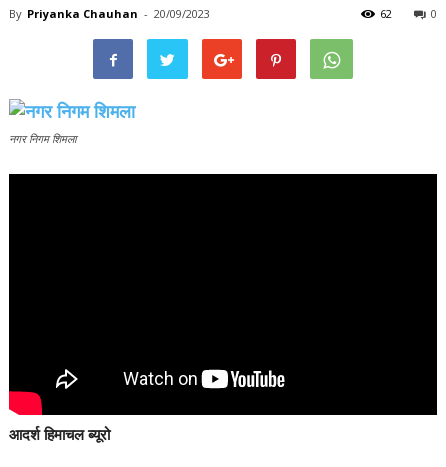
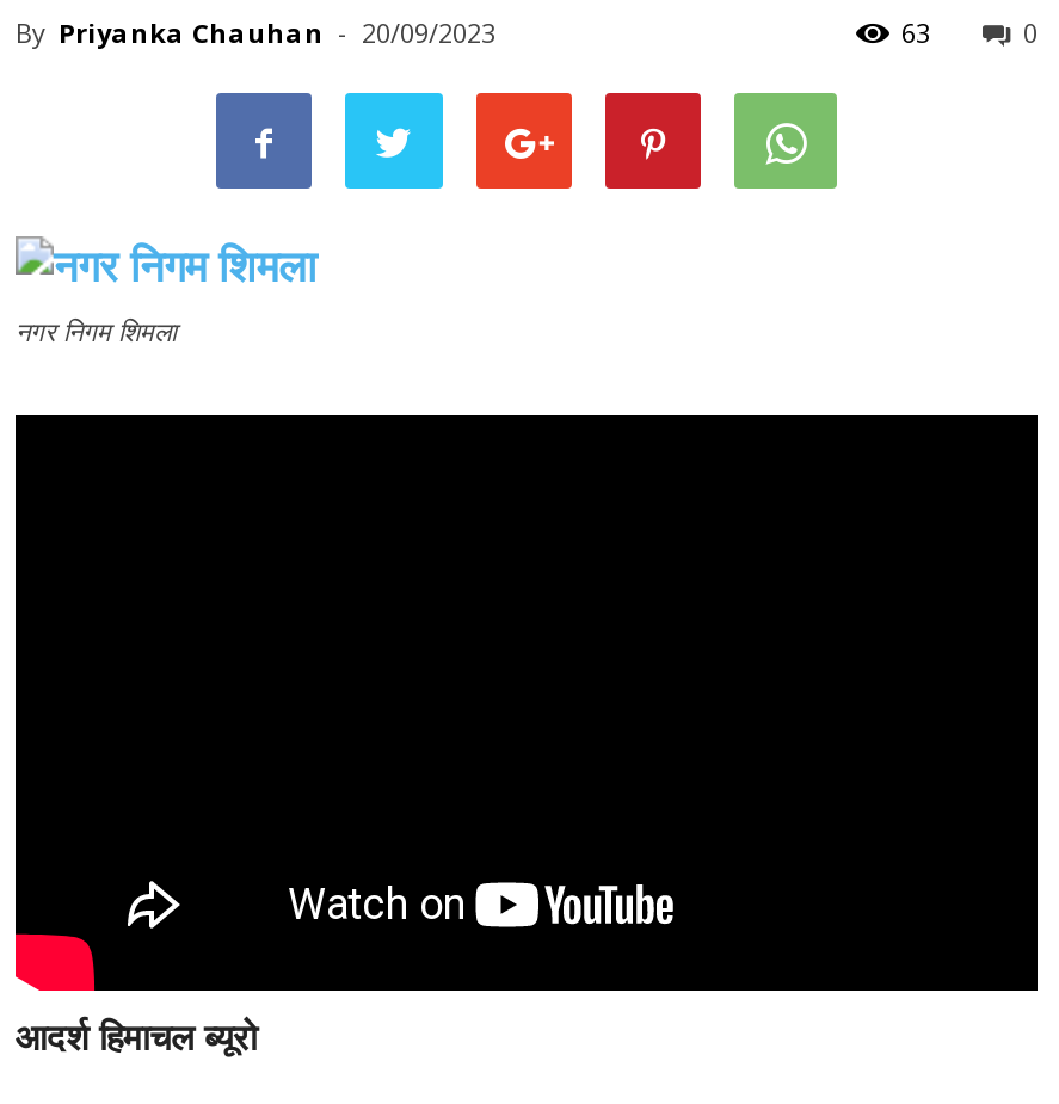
[380,6,392,21] 62 -> [901,14,930,50] 63

